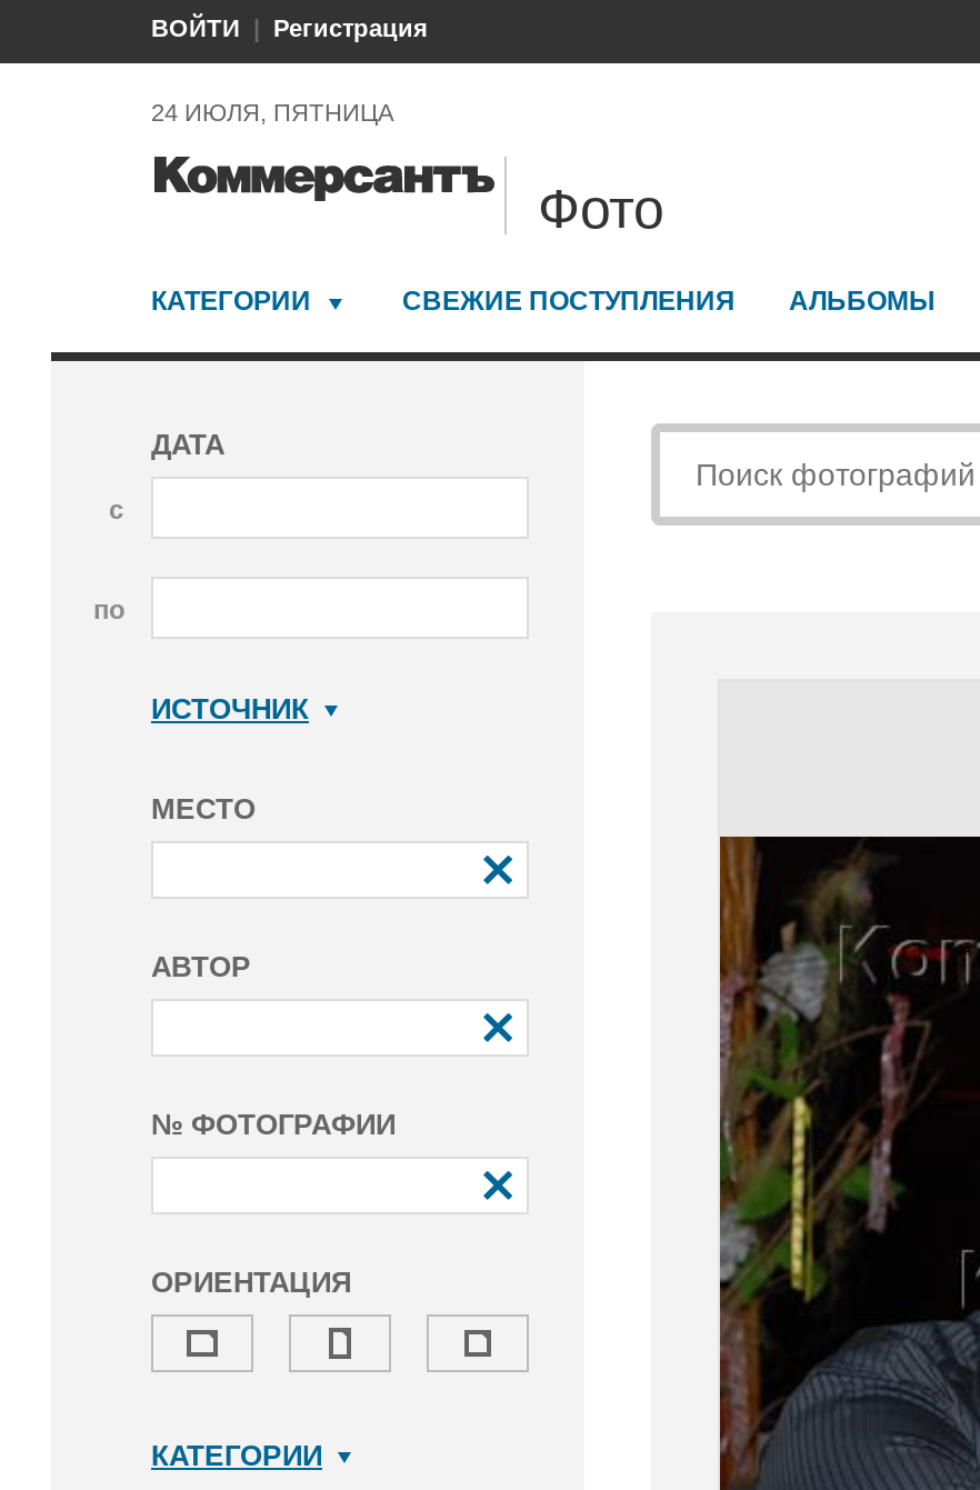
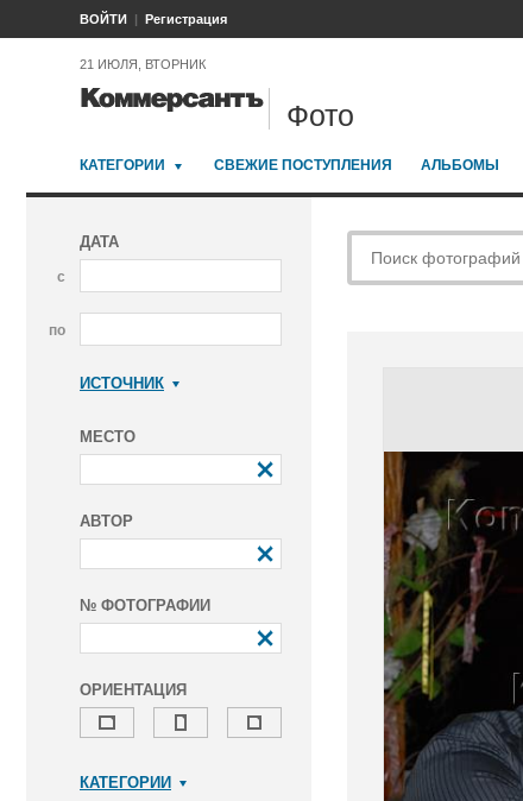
[151,99,393,126] 24 ИЮЛЯ, ПЯТНИЦА -> [80,57,206,71] 21 ИЮЛЯ, ВТОРНИК

